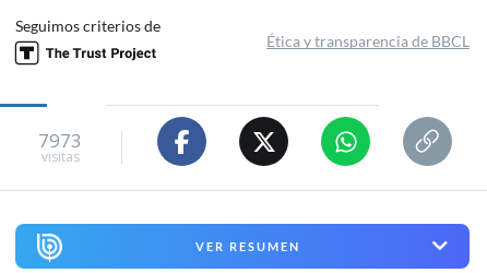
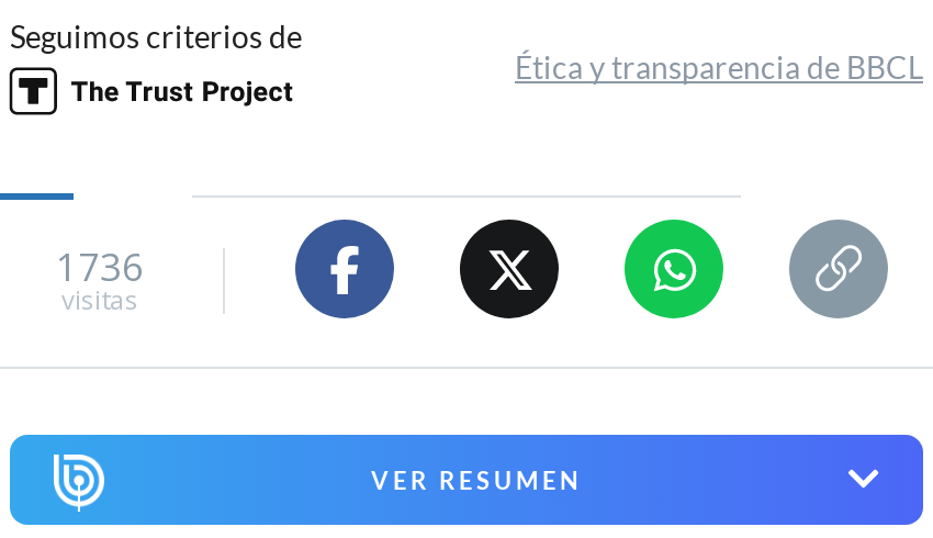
[38,127,82,152] 7973 -> [56,241,144,291] 1736

